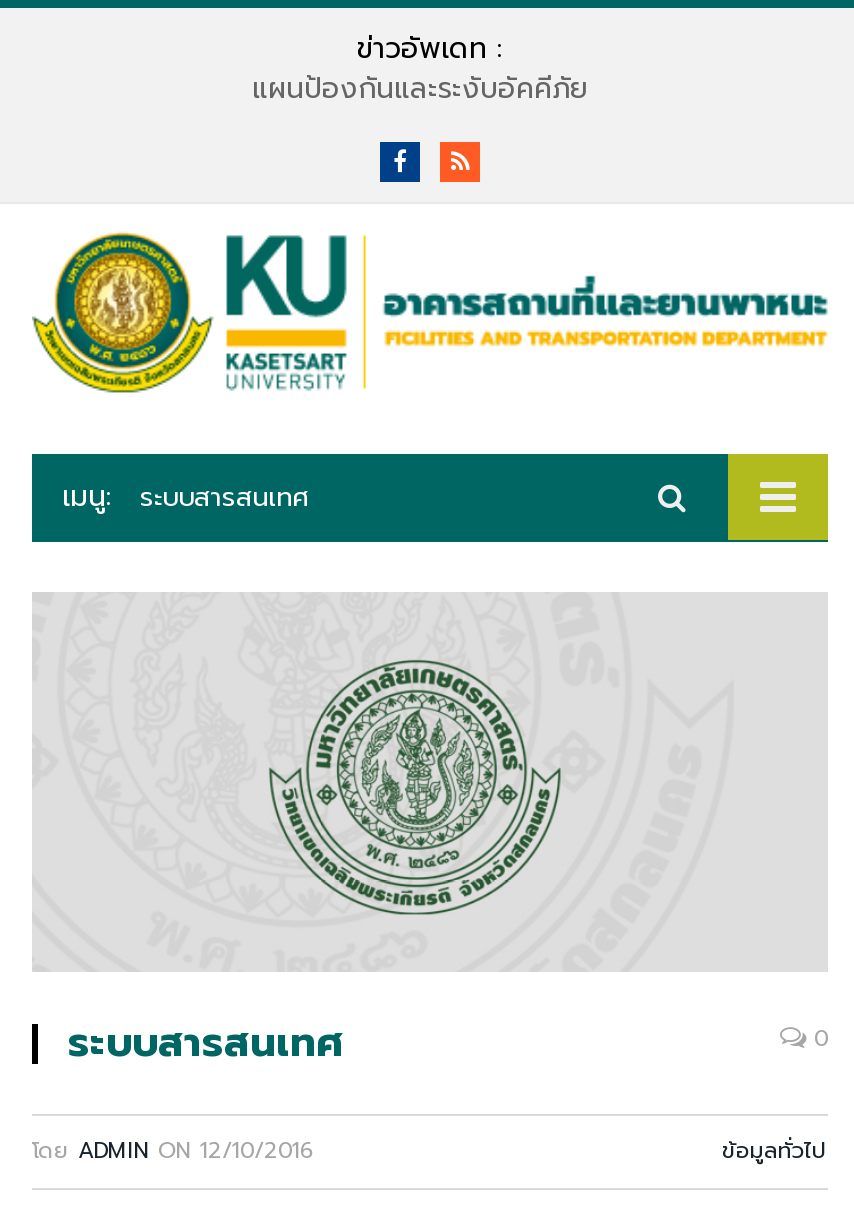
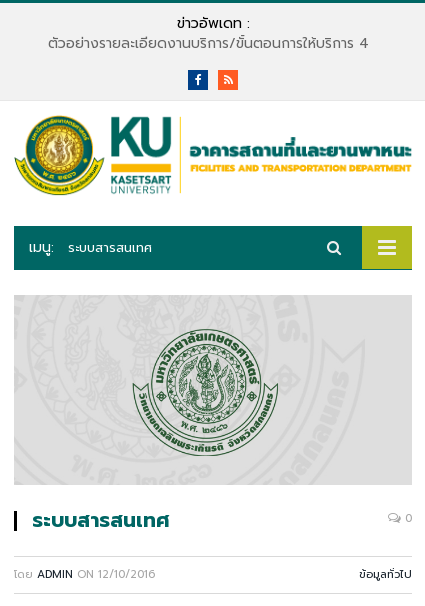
[252,68,588,110] แผนป้องกันและระงับอัคคีภัย -> [47,33,368,54] ตัวอย่างรายละเอียดงานบริการ/ขั้นตอนการให้บริการ 4

